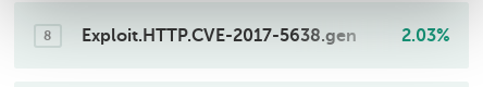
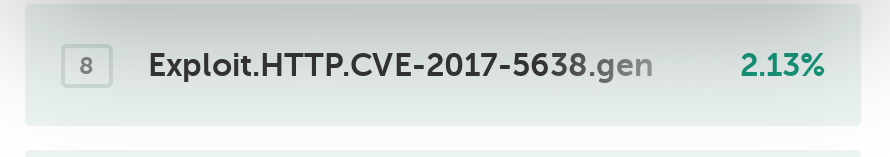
[401,26,450,45] 2.03% -> [740,47,826,83] 2.13%

